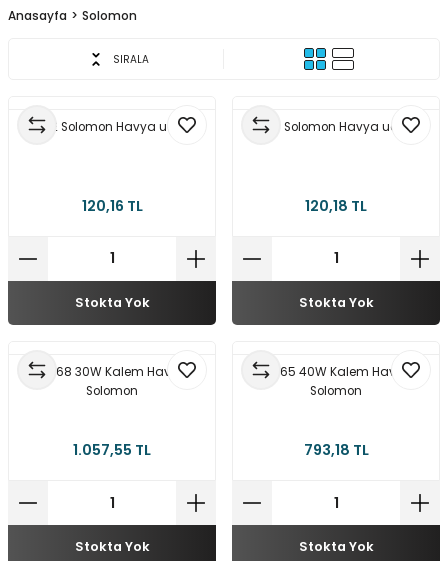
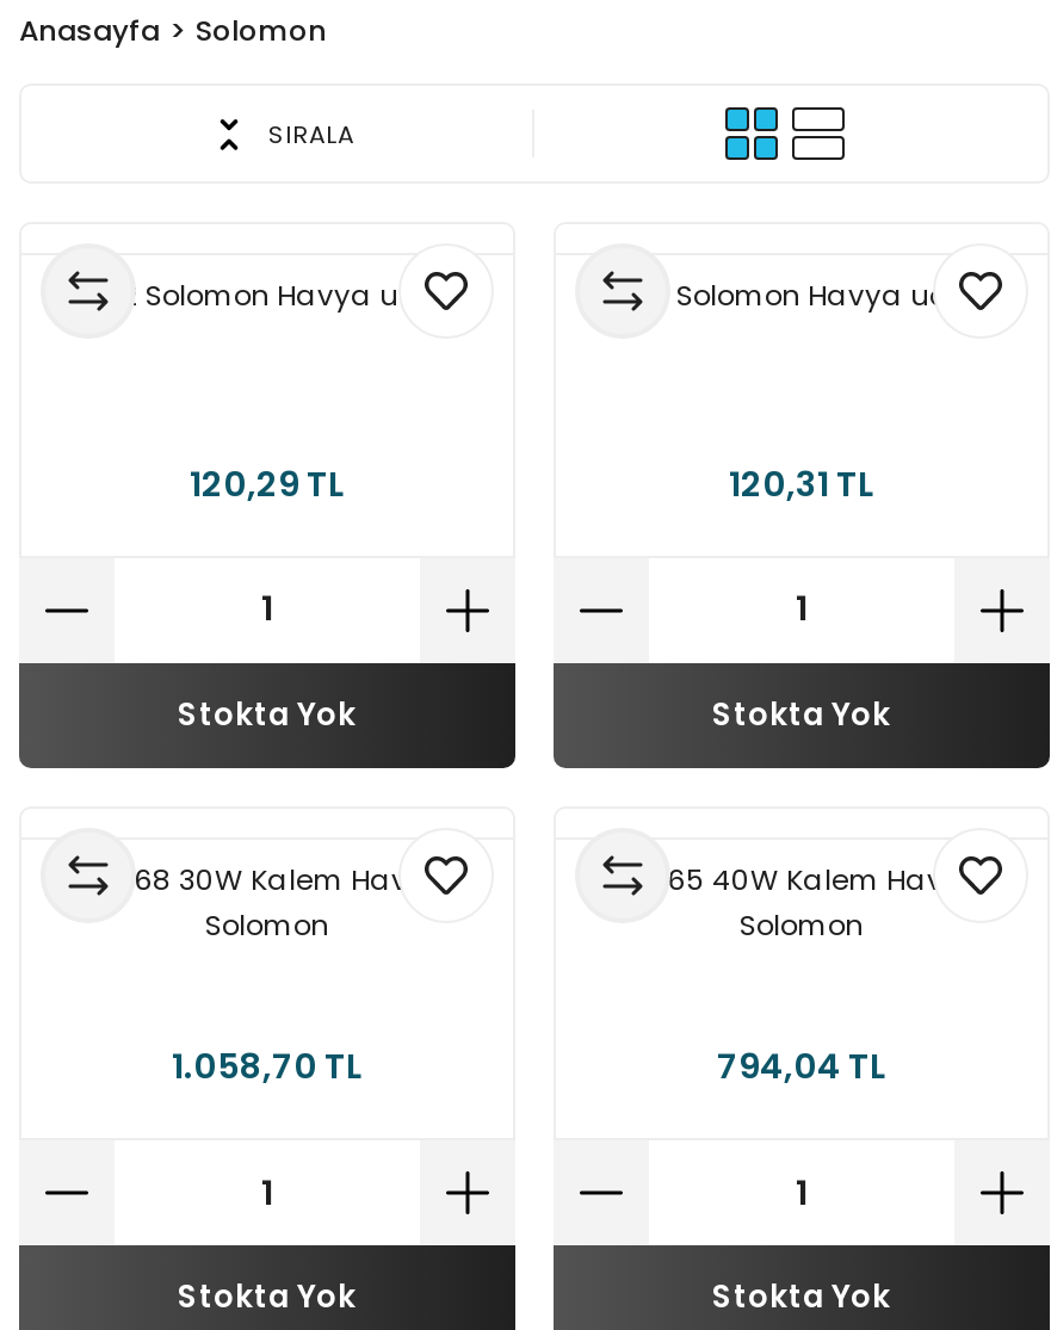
[81,196,142,216] 120,16 TL -> [190,460,345,507] 120,29 TL
[305,196,367,216] 120,18 TL -> [729,460,874,507] 120,31 TL
[73,440,151,460] 1.057,55 TL -> [172,1043,363,1091] 1.058,70 TL
[303,440,368,460] 793,18 TL -> [717,1043,886,1091] 794,04 TL

